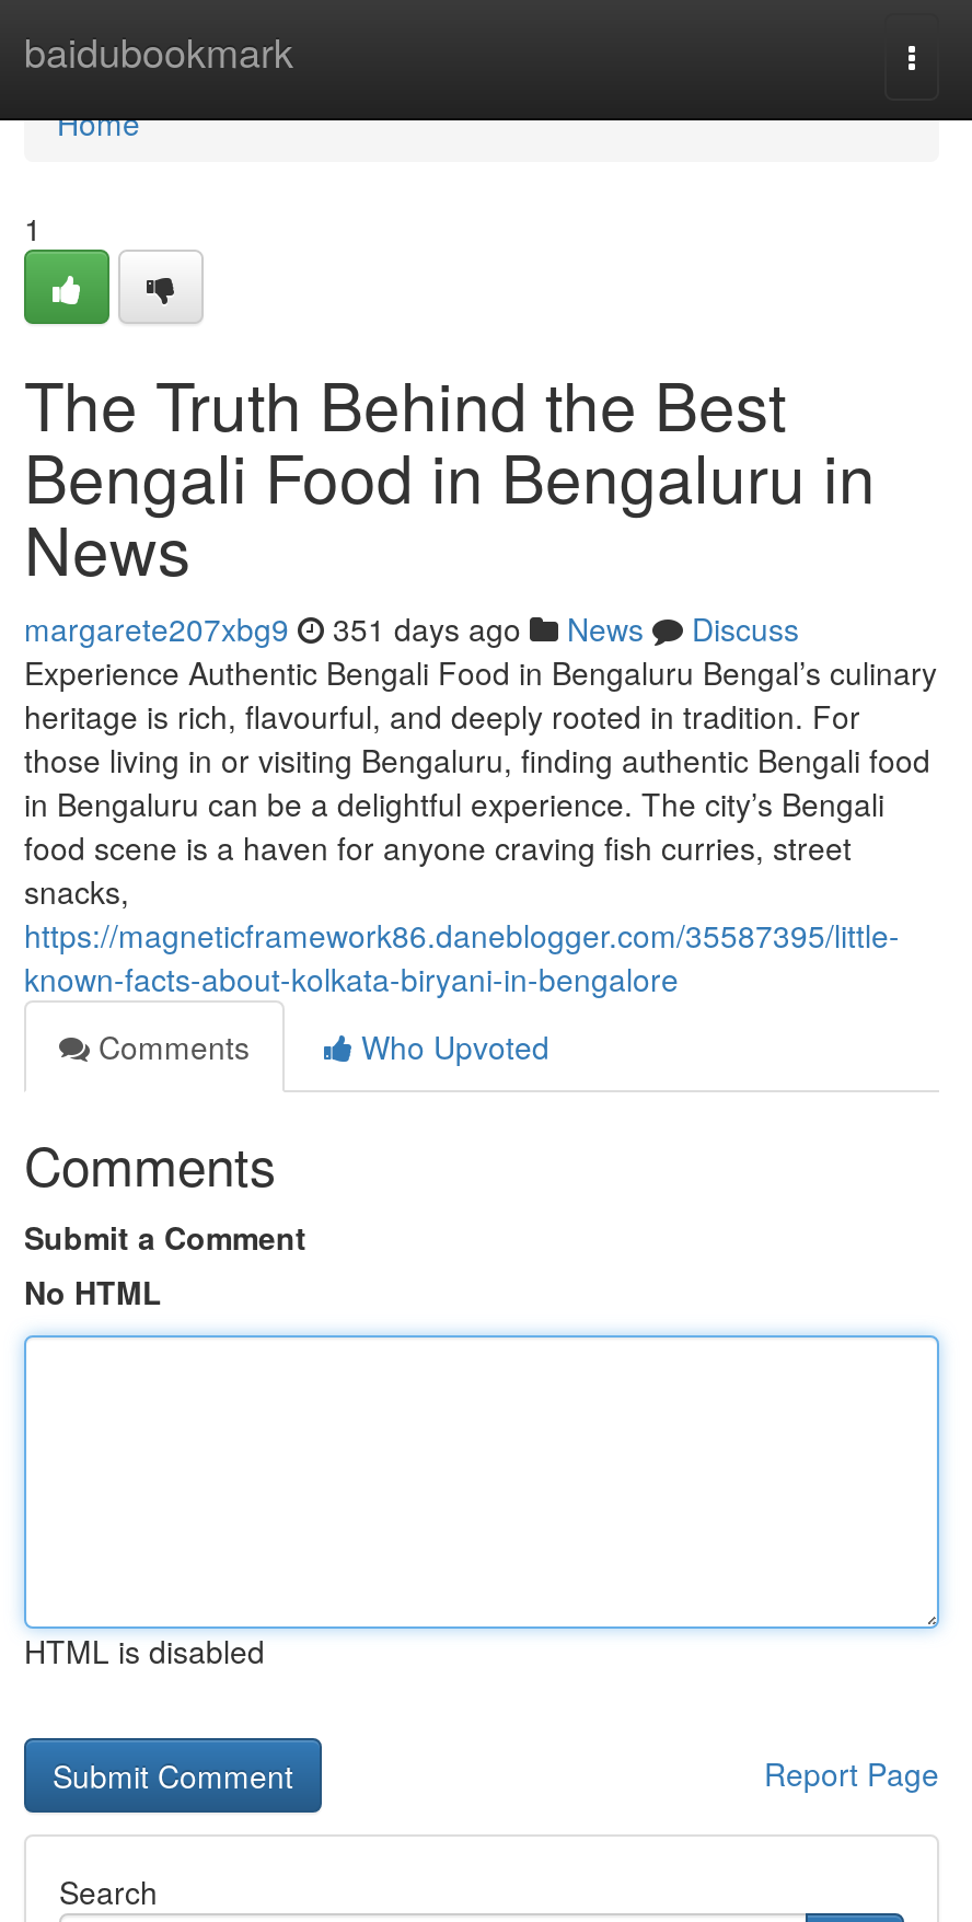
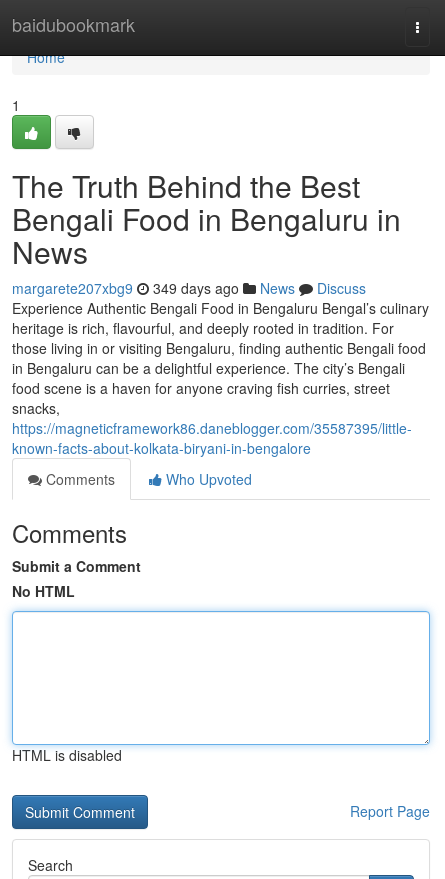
[24,606,799,650] margarete207xbg9 351 days ago News Discuss -> [12,278,366,298] margarete207xbg9 349 days ago News Discuss

